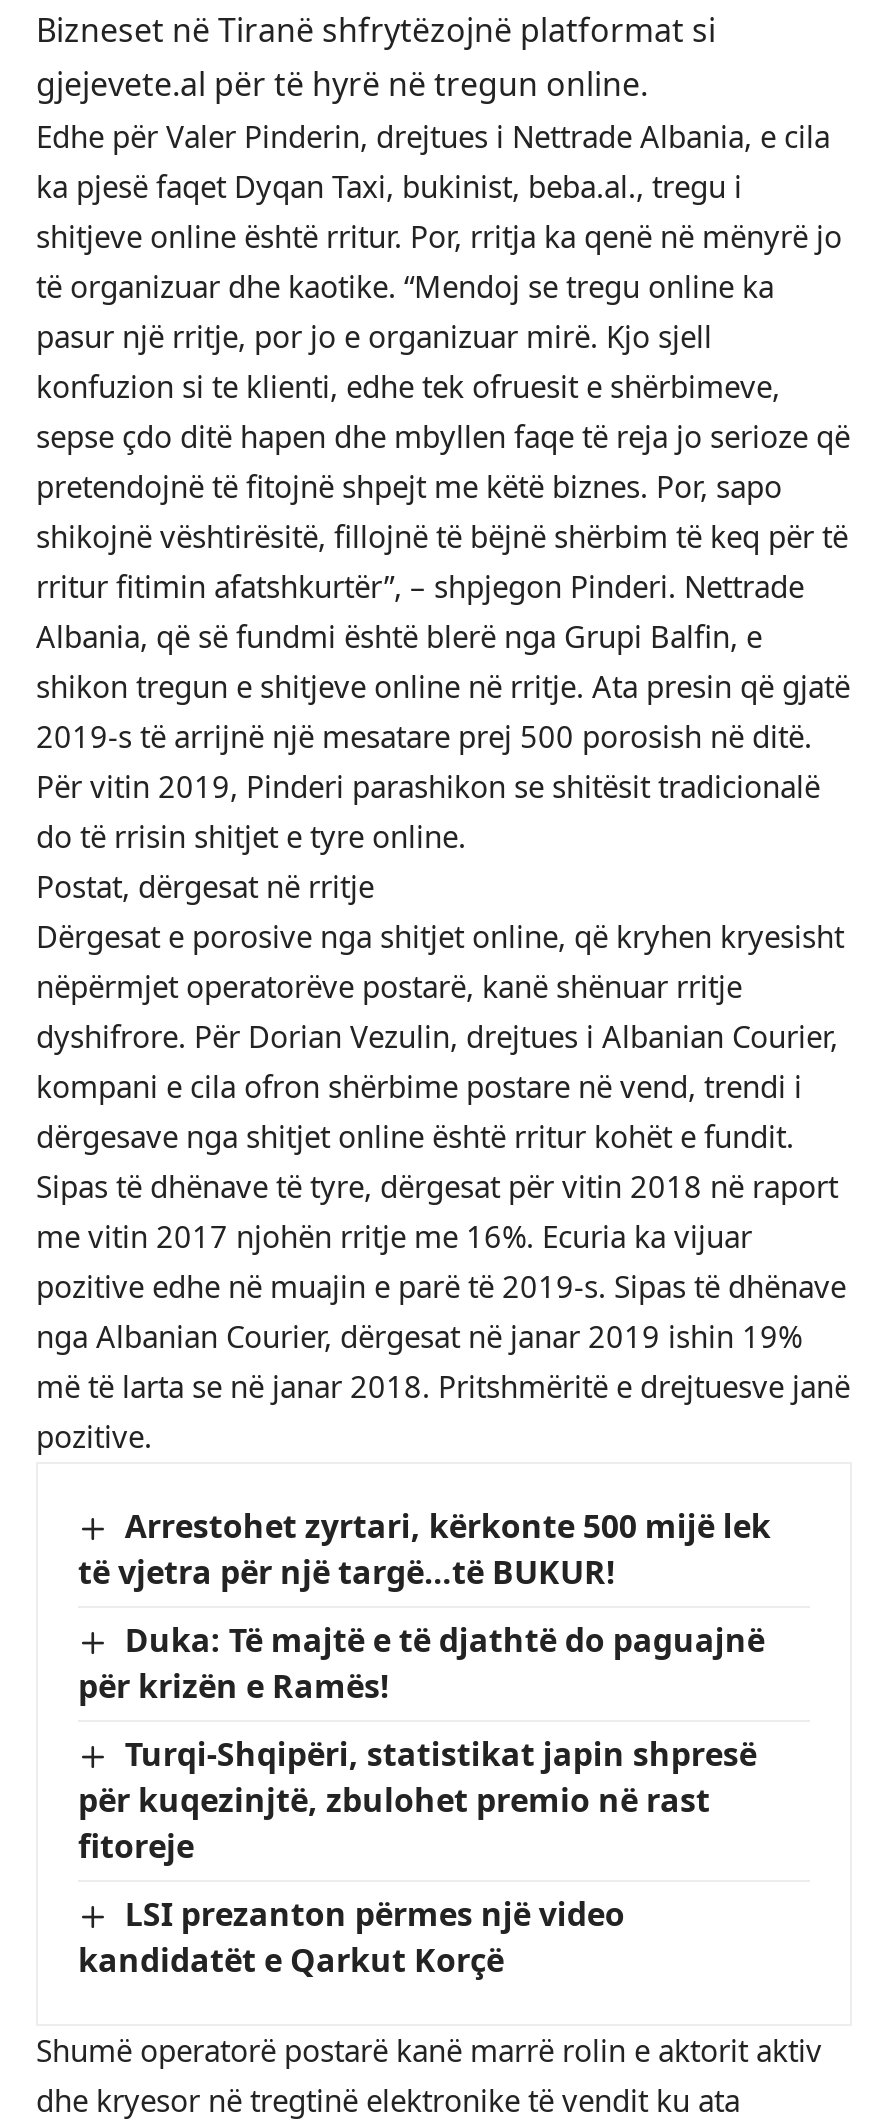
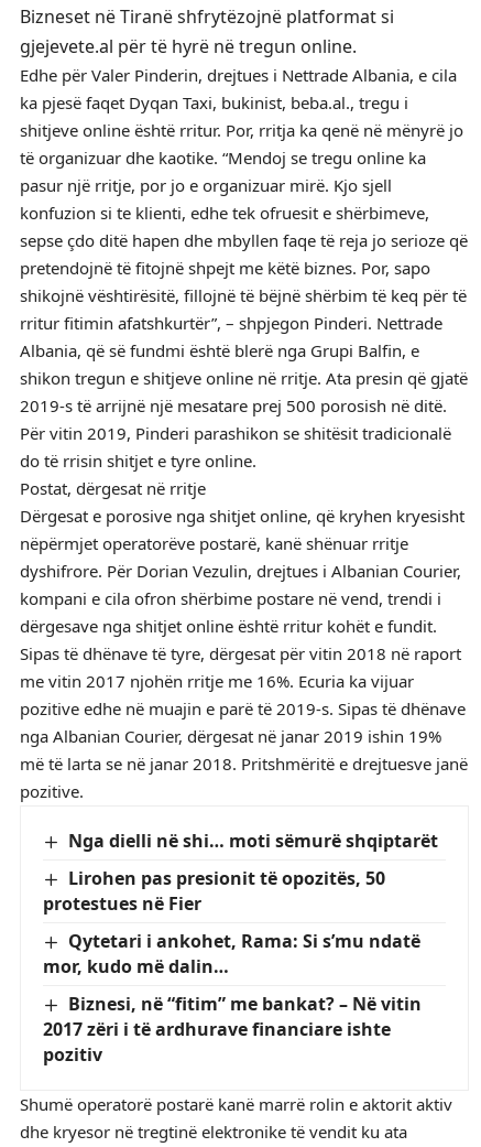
[78,1504,771,1594] Arrestohet zyrtari, kërkonte 500 mijë lek | të vjetra për një targë…të BUKUR! -> [69,828,439,853] Nga dielli në shi… moti sëmurë shqiptarët
[78,1618,765,1708] Duka: Të majtë e të djathtë do paguajnë | për krizën e Ramës! -> [43,866,386,916] Lirohen pas presionit të opozitës, 50 | protestues në Fier
[78,1732,757,1869] Turqi-Shqipëri, statistikat japin shpresë | për kuqezinjtë, zbulohet premio në rast | fitoreje -> [43,929,421,979] Qytetari i ankohet, Rama: Si s’mu ndatë | mor, kudo më dalin…
[78,1893,625,1983] LSI prezanton përmes një video | kandidatët e Qarkut Korçë -> [43,992,422,1067] Biznesi, në “fitim” me bankat? – Në vitin | 2017 zëri i të ardhurave financiare ishte | pozitiv

